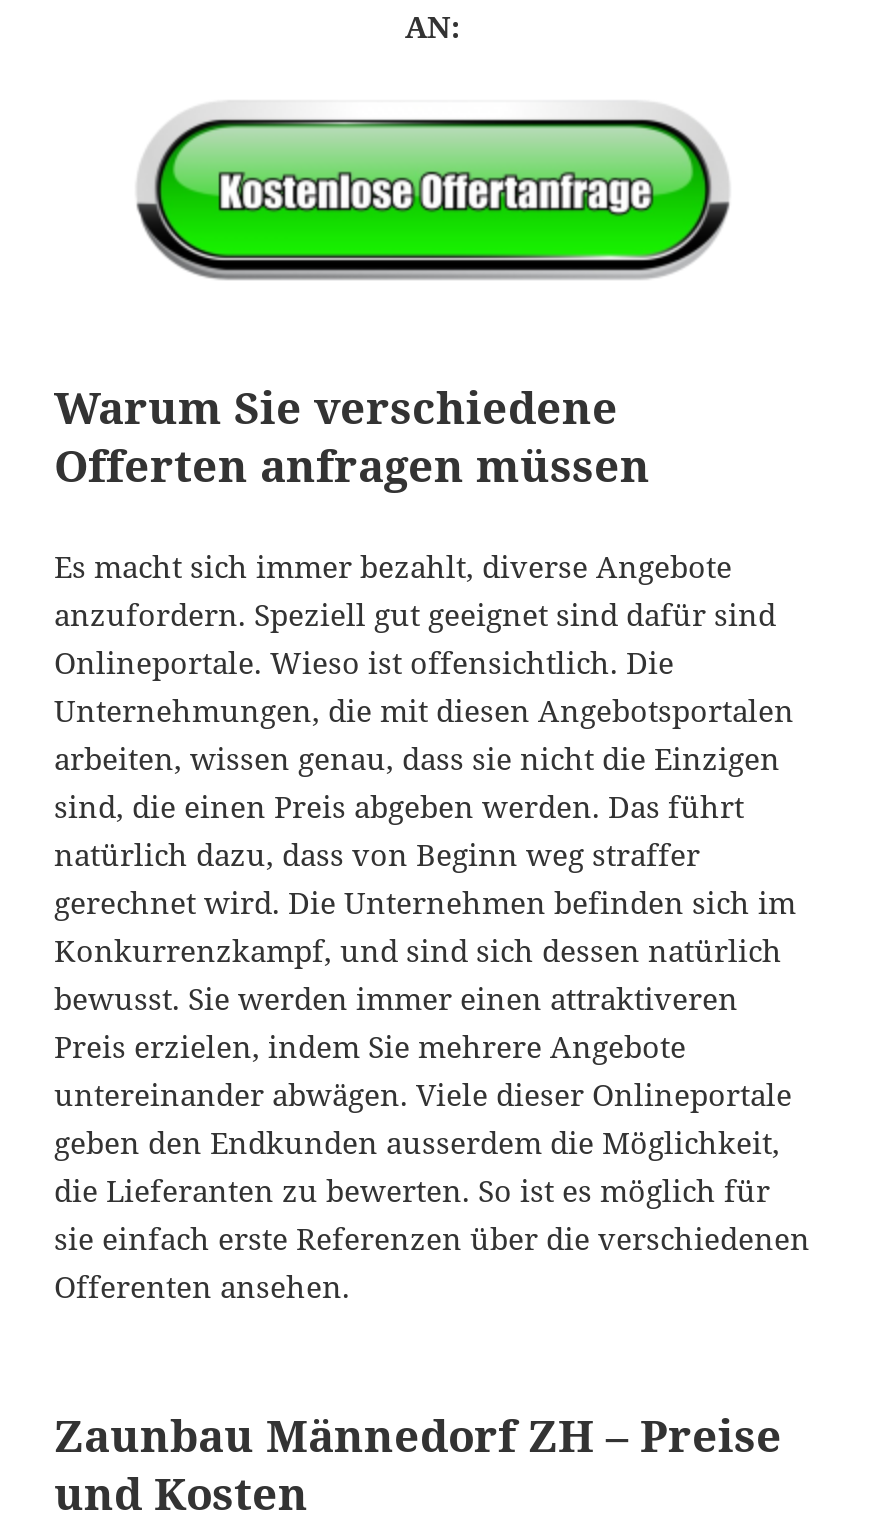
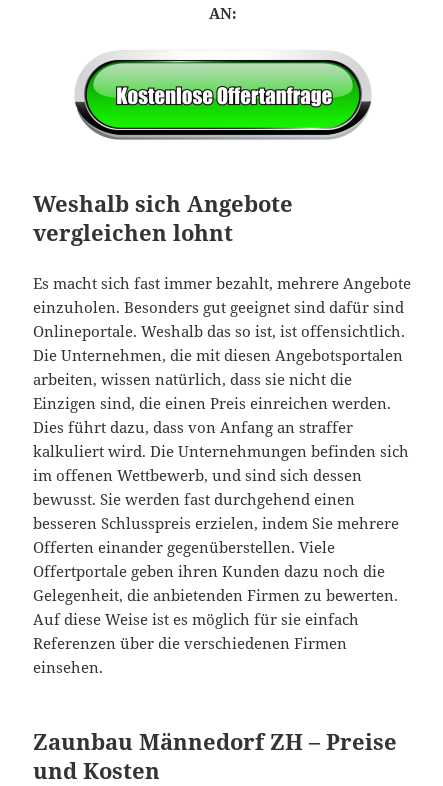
[54,376,650,494] Warum Sie verschiedene | Offerten anfragen müssen -> [33,188,293,247] Weshalb sich Angebote | vergleichen lohnt
[54,546,810,1306] Es macht sich immer bezahlt, diverse Angebote | anzufordern. Speziell gut geeignet sind dafür sind | Onlineportale. Wieso ist offensichtlich. Die | Unternehmungen, die mit diesen Angebotsportalen | arbeiten, wissen genau, dass sie nicht die Einzigen | sind, die einen Preis abgeben werden. Das führt | natürlich dazu, dass von Beginn weg straffer | gerechnet wird. Die Unternehmen befinden sich im | Konkurrenzkampf, und sind sich dessen natürlich | bewusst. Sie werden immer einen attraktiveren | Preis erzielen, indem Sie mehrere Angebote | untereinander abwägen. Viele dieser Onlineportale | geben den Endkunden ausserdem die Möglichkeit, | die Lieferanten zu bewerten. So ist es möglich für | sie einfach erste Referenzen über die verschiedenen | Offerenten ansehen. -> [33,273,411,677] Es macht sich fast immer bezahlt, mehrere Angebote | einzuholen. Besonders gut geeignet sind dafür sind | Onlineportale. Weshalb das so ist, ist offensichtlich. | Die Unternehmen, die mit diesen Angebotsportalen | arbeiten, wissen natürlich, dass sie nicht die | Einzigen sind, die einen Preis einreichen werden. | Dies führt dazu, dass von Anfang an straffer | kalkuliert wird. Die Unternehmungen befinden sich | im offenen Wettbewerb, und sind sich dessen | bewusst. Sie werden fast durchgehend einen | besseren Schlusspreis erzielen, indem Sie mehrere | Offerten einander gegenüberstellen. Viele | Offertportale geben ihren Kunden dazu noch die | Gelegenheit, die anbietenden Firmen zu bewerten. | Auf diese Weise ist es möglich für sie einfach | Referenzen über die verschiedenen Firmen | einsehen.

